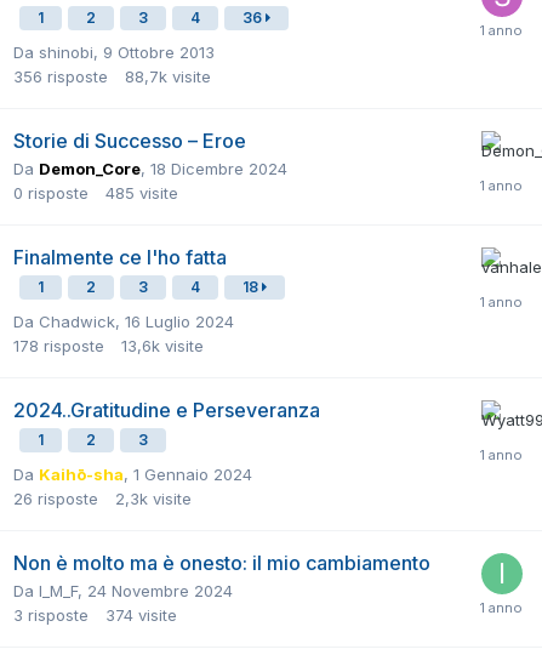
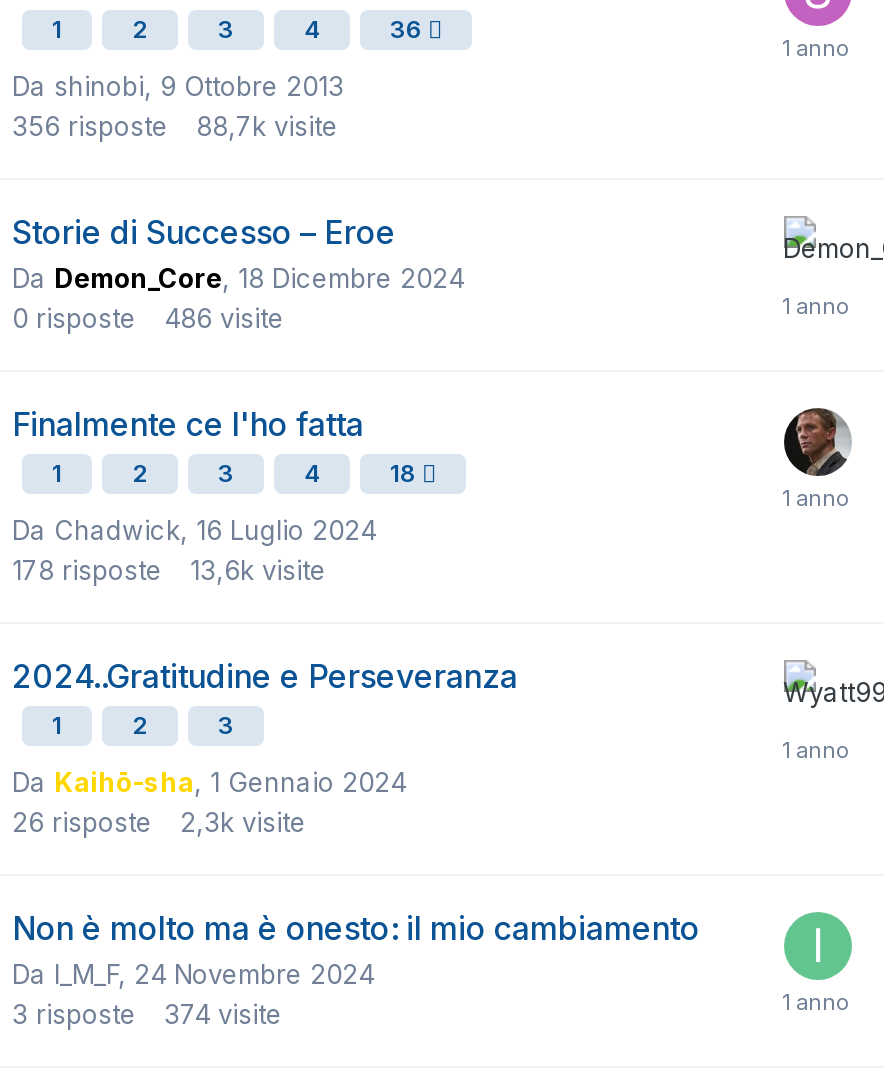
[13,183,178,202] 0 risposte 485 visite -> [12,301,284,333] 0 risposte 486 visite
[480,246,538,289] [image] -> [782,406,878,478] [image]

